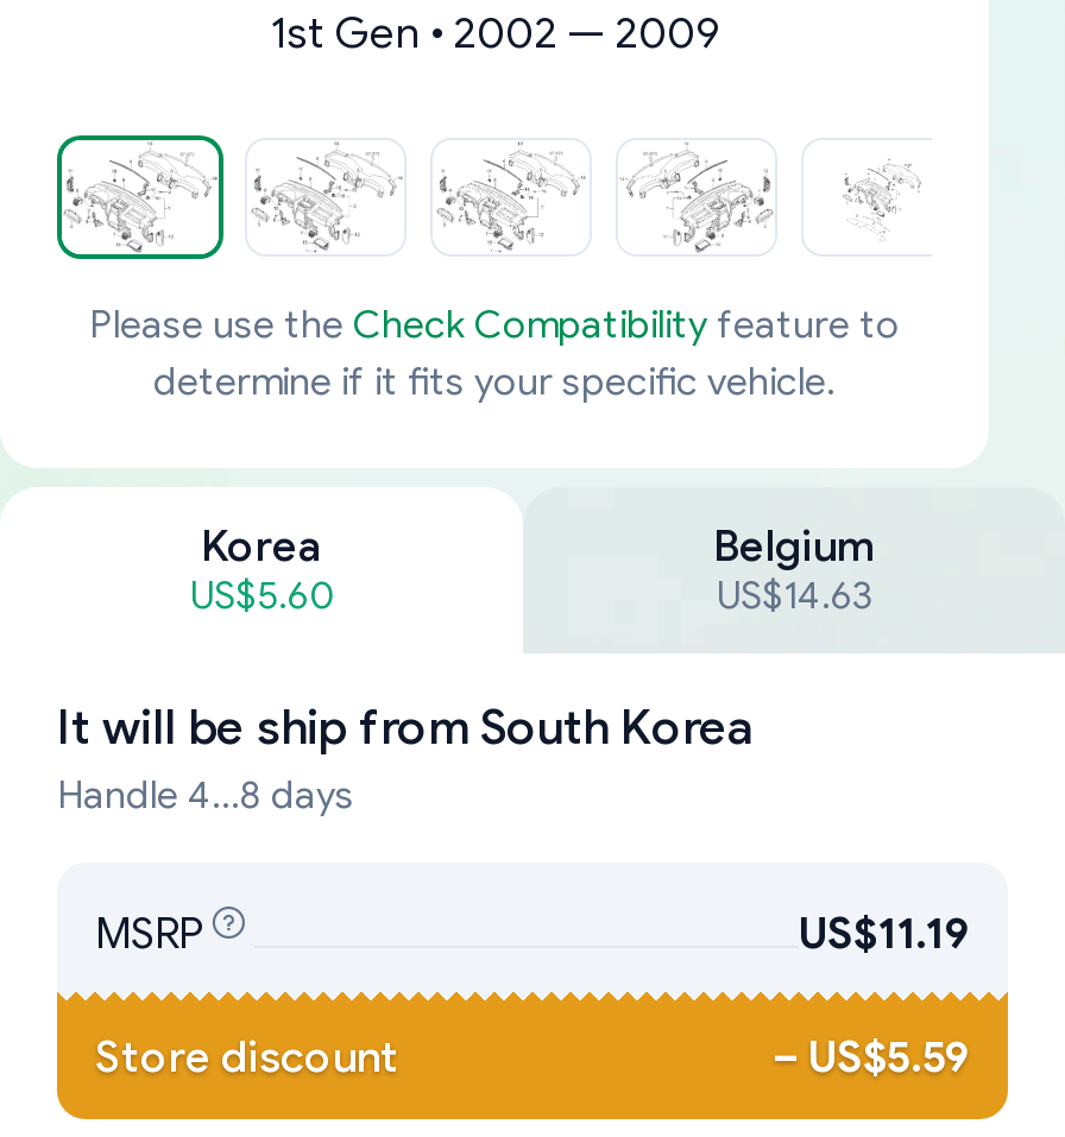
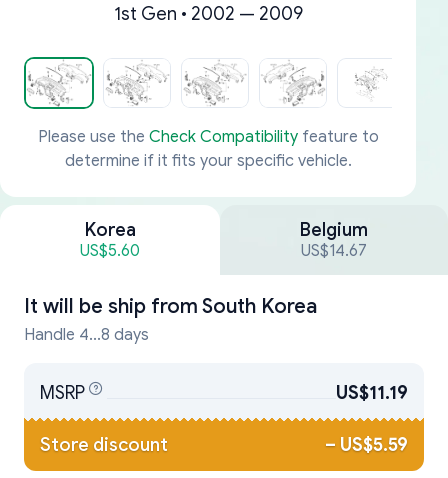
[717,573,871,620] US$14.63 -> [301,241,367,261] US$14.67

